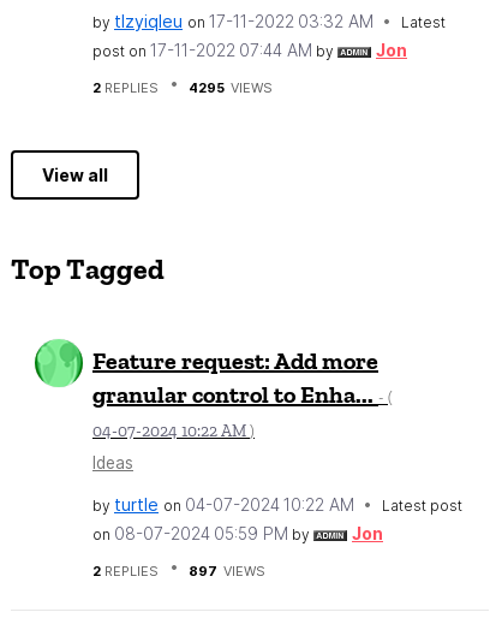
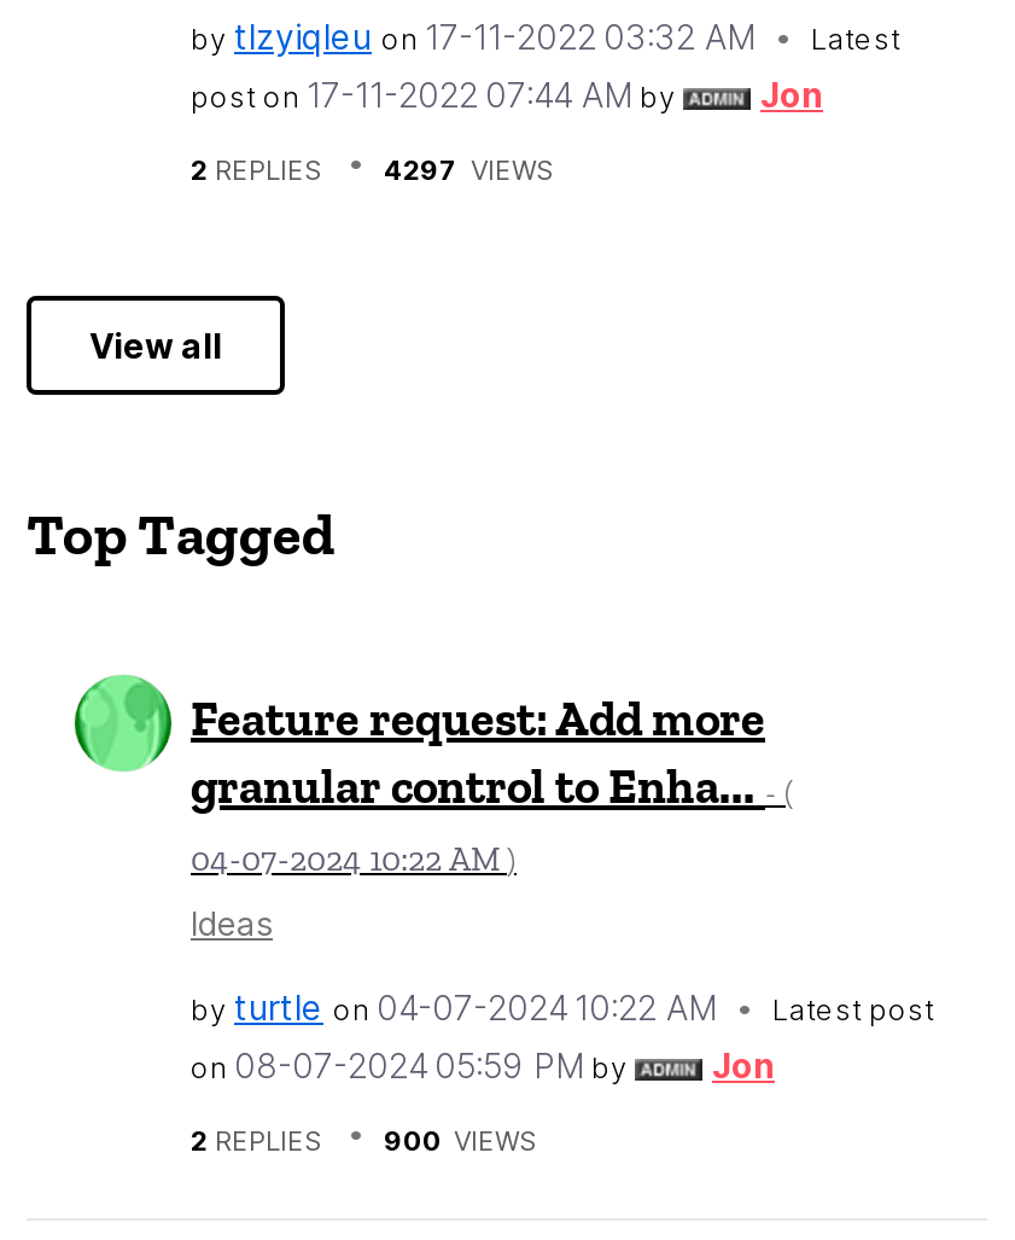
[92,79,273,96] 2 REPLIES 4295 VIEWS -> [191,152,555,186] 2 REPLIES 4297 VIEWS
[92,562,265,579] 2 REPLIES 897 VIEWS -> [191,1123,538,1157] 2 REPLIES 900 VIEWS

